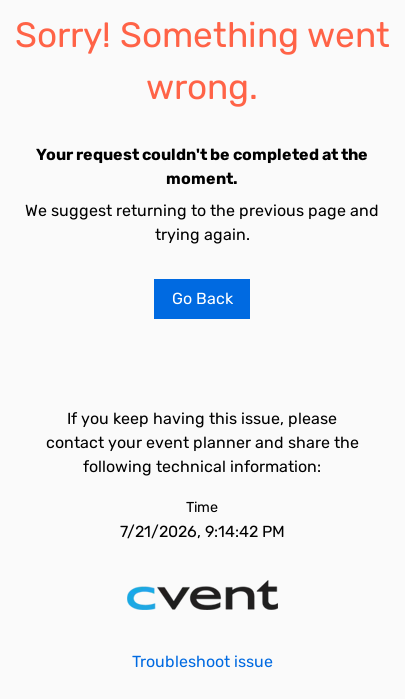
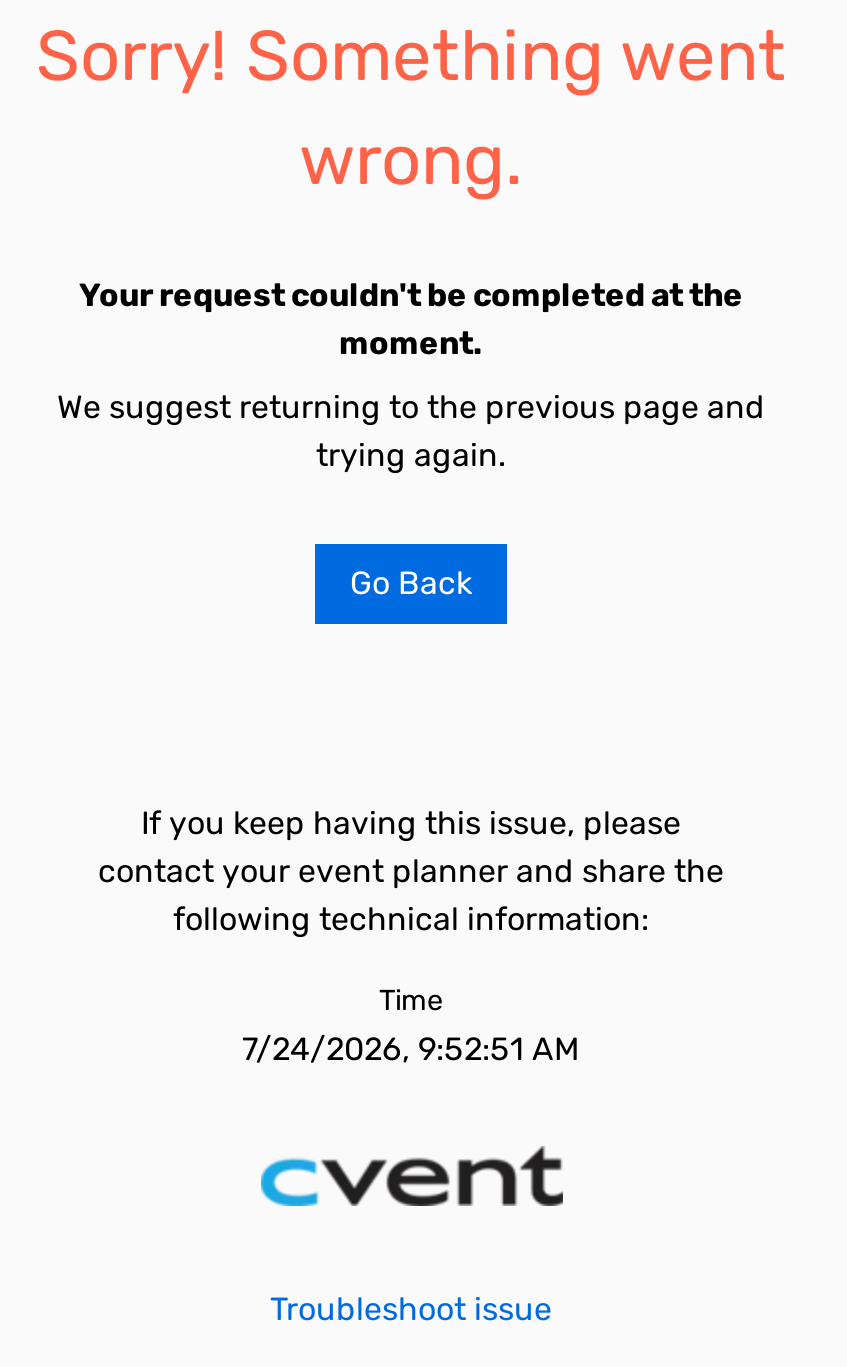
[119,522,284,541] 7/21/2026, 9:14:42 PM -> [242,1030,580,1068] 7/24/2026, 9:52:51 AM

